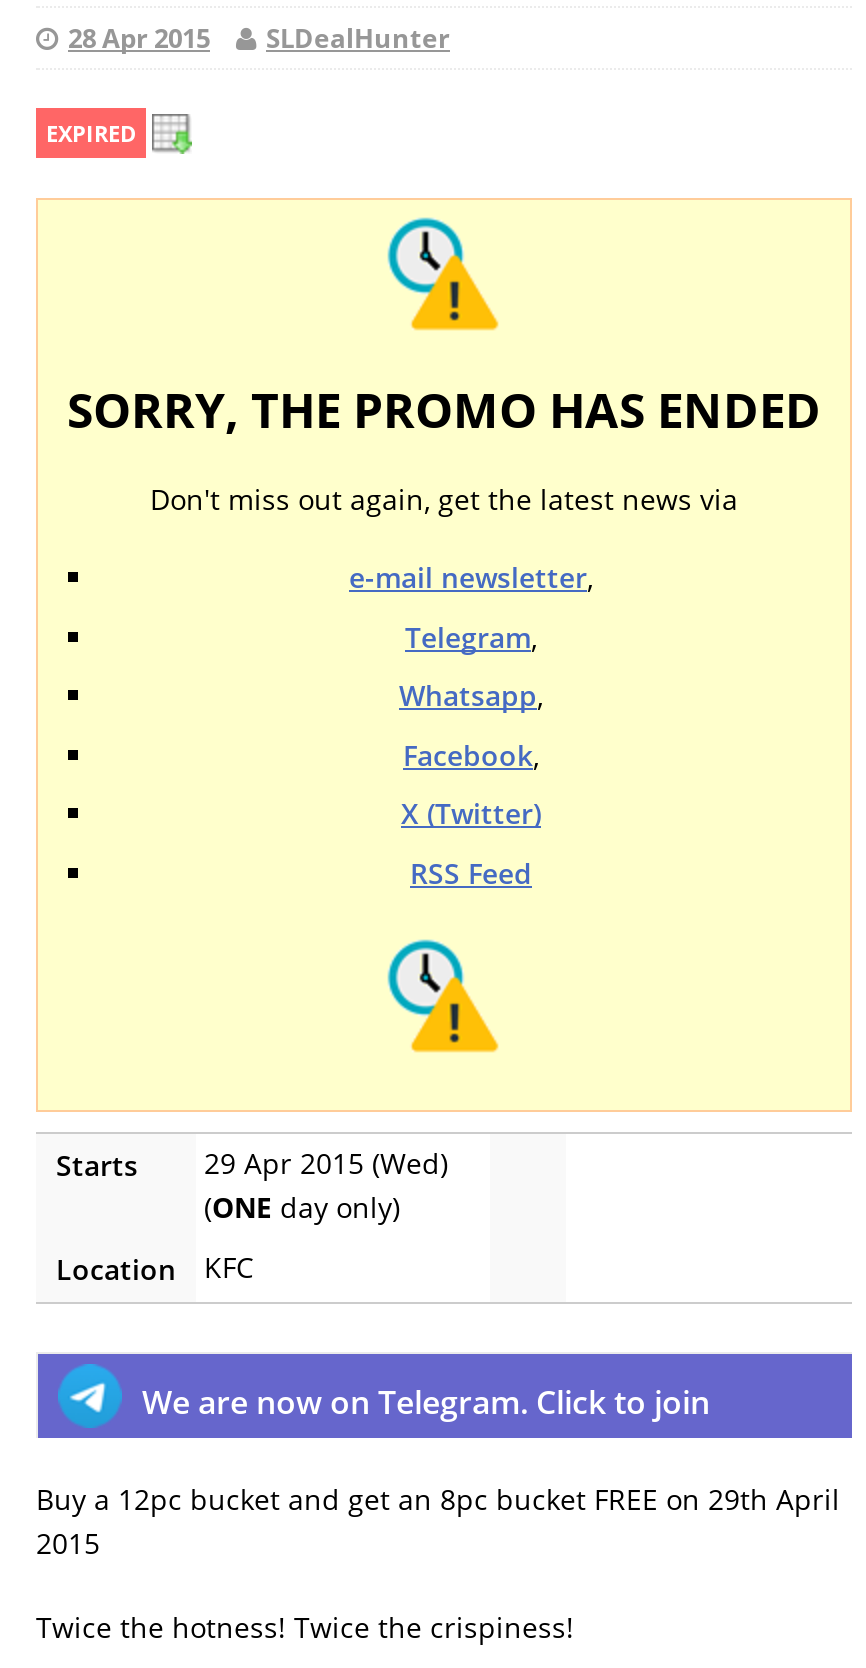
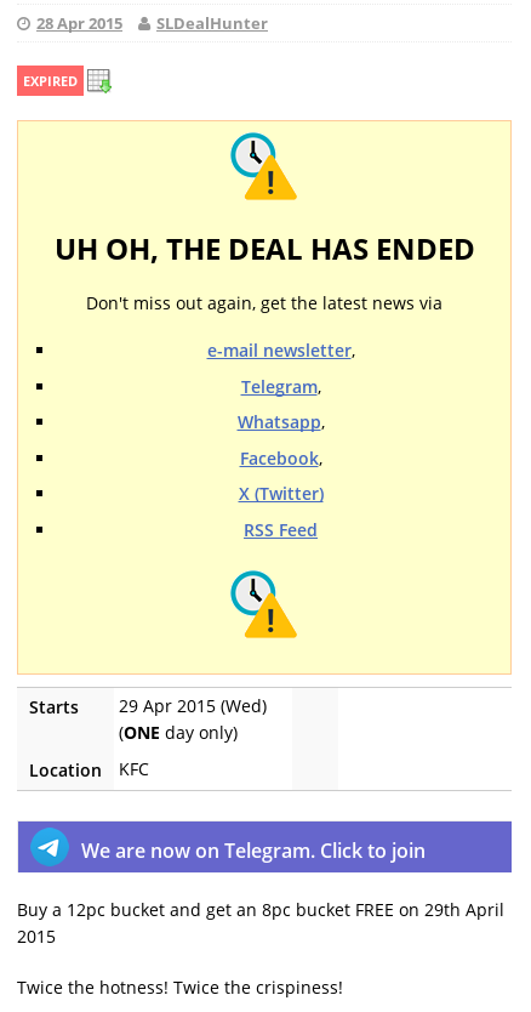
[67,376,821,442] SORRY, THE PROMO HAS ENDED -> [54,228,475,268] UH OH, THE DEAL HAS ENDED

